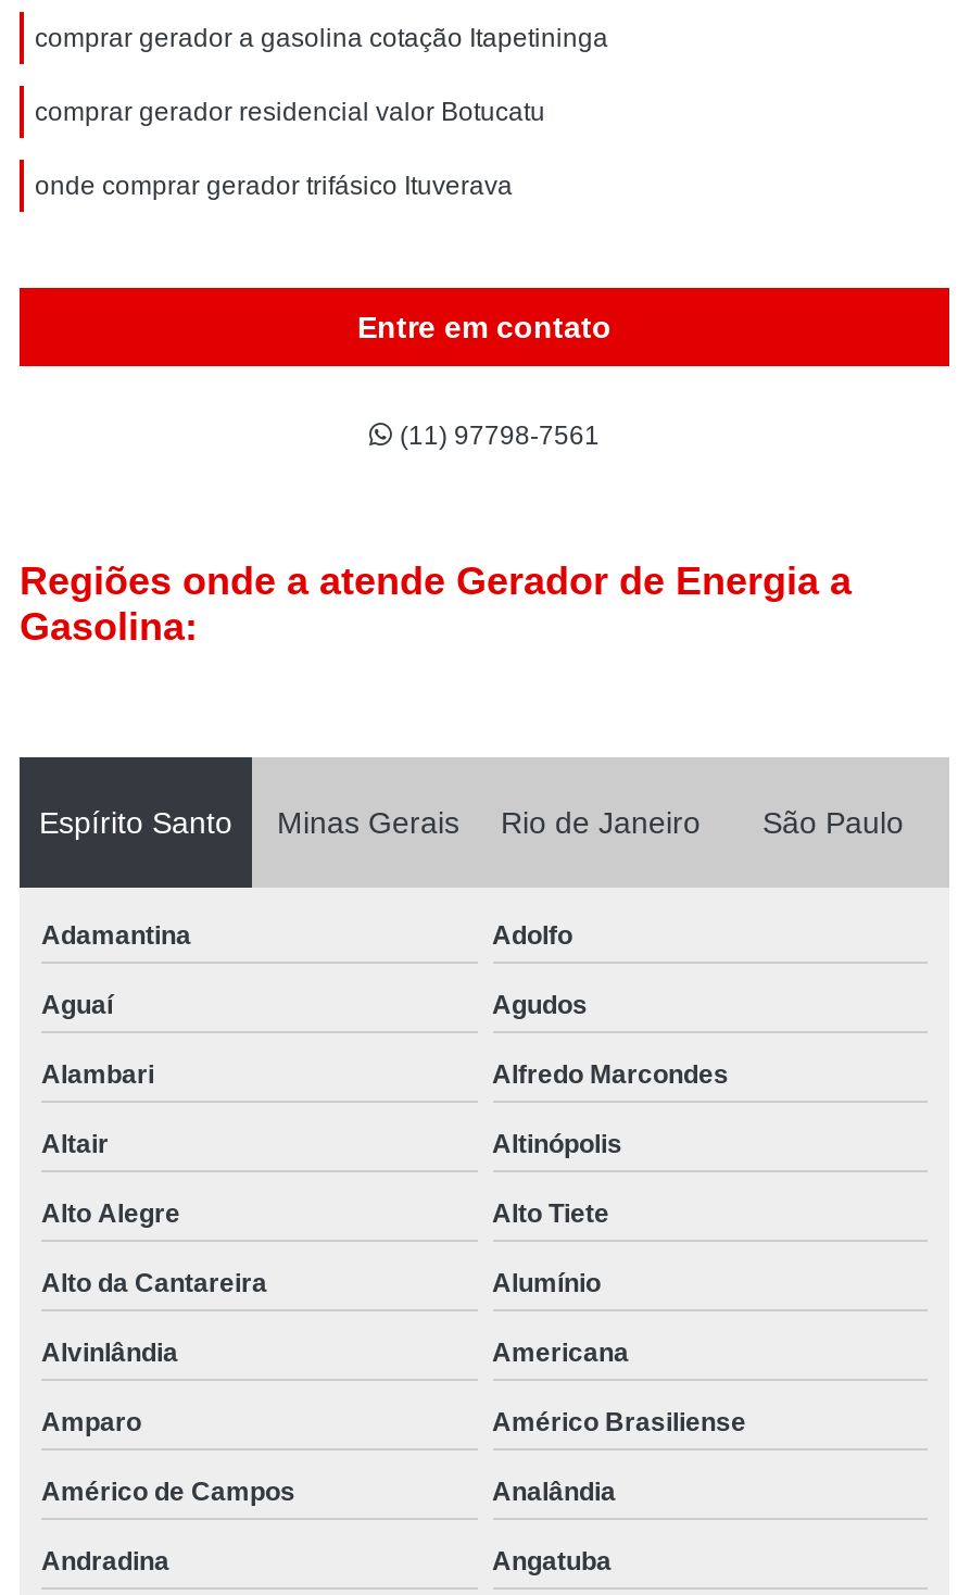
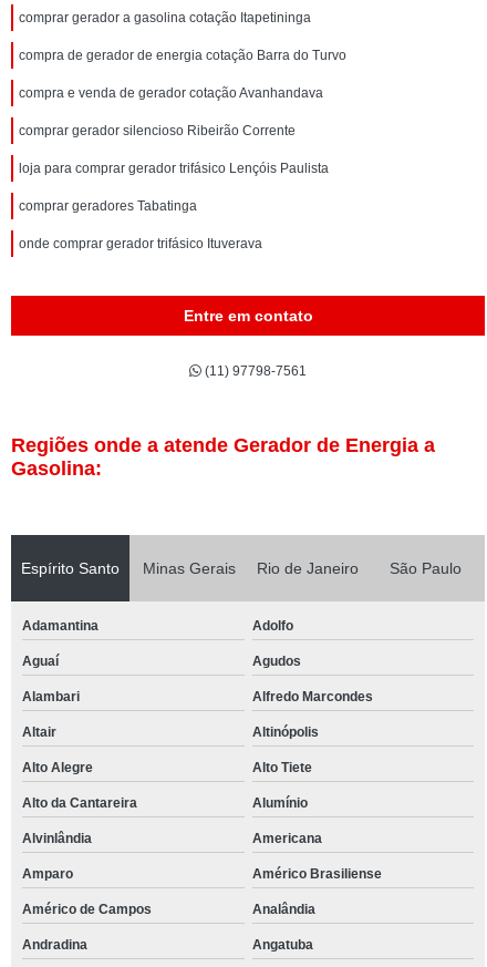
[35,97,545,127] comprar gerador residencial valor Botucatu -> [19,48,346,214] compra de gerador de energia cotação Barra do Turvo | compra e venda de gerador cotação Avanhandava | comprar gerador silencioso Ribeirão Corrente | loja para comprar gerador trifásico Lençóis Paulista | comprar geradores Tabatinga

